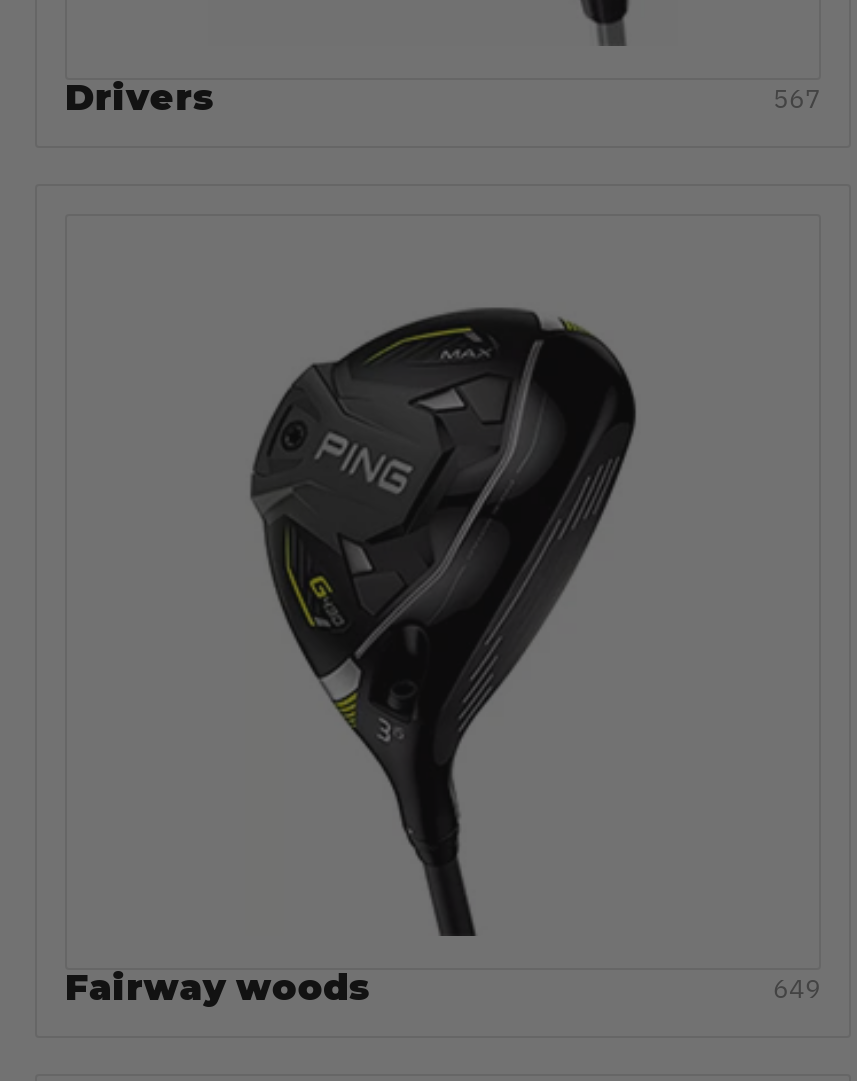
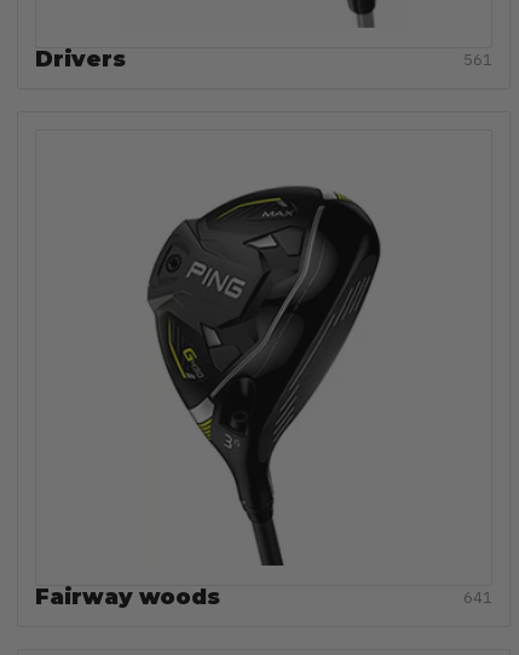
[773,82,821,116] 567 -> [463,49,492,70] 561
[773,972,821,1006] 649 -> [463,587,492,608] 641

